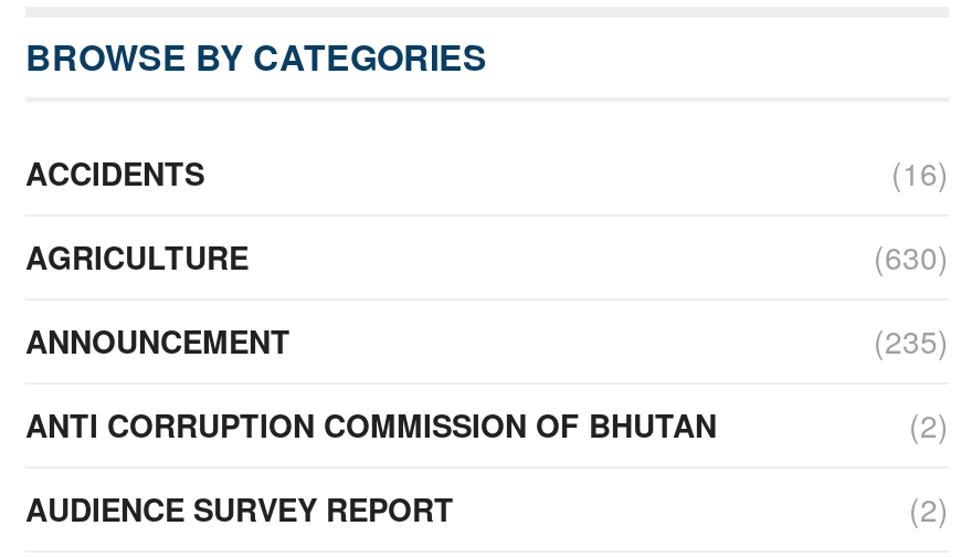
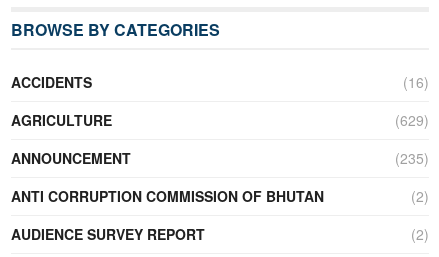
[874,235,949,279] (630) -> [395,110,429,130] (629)

